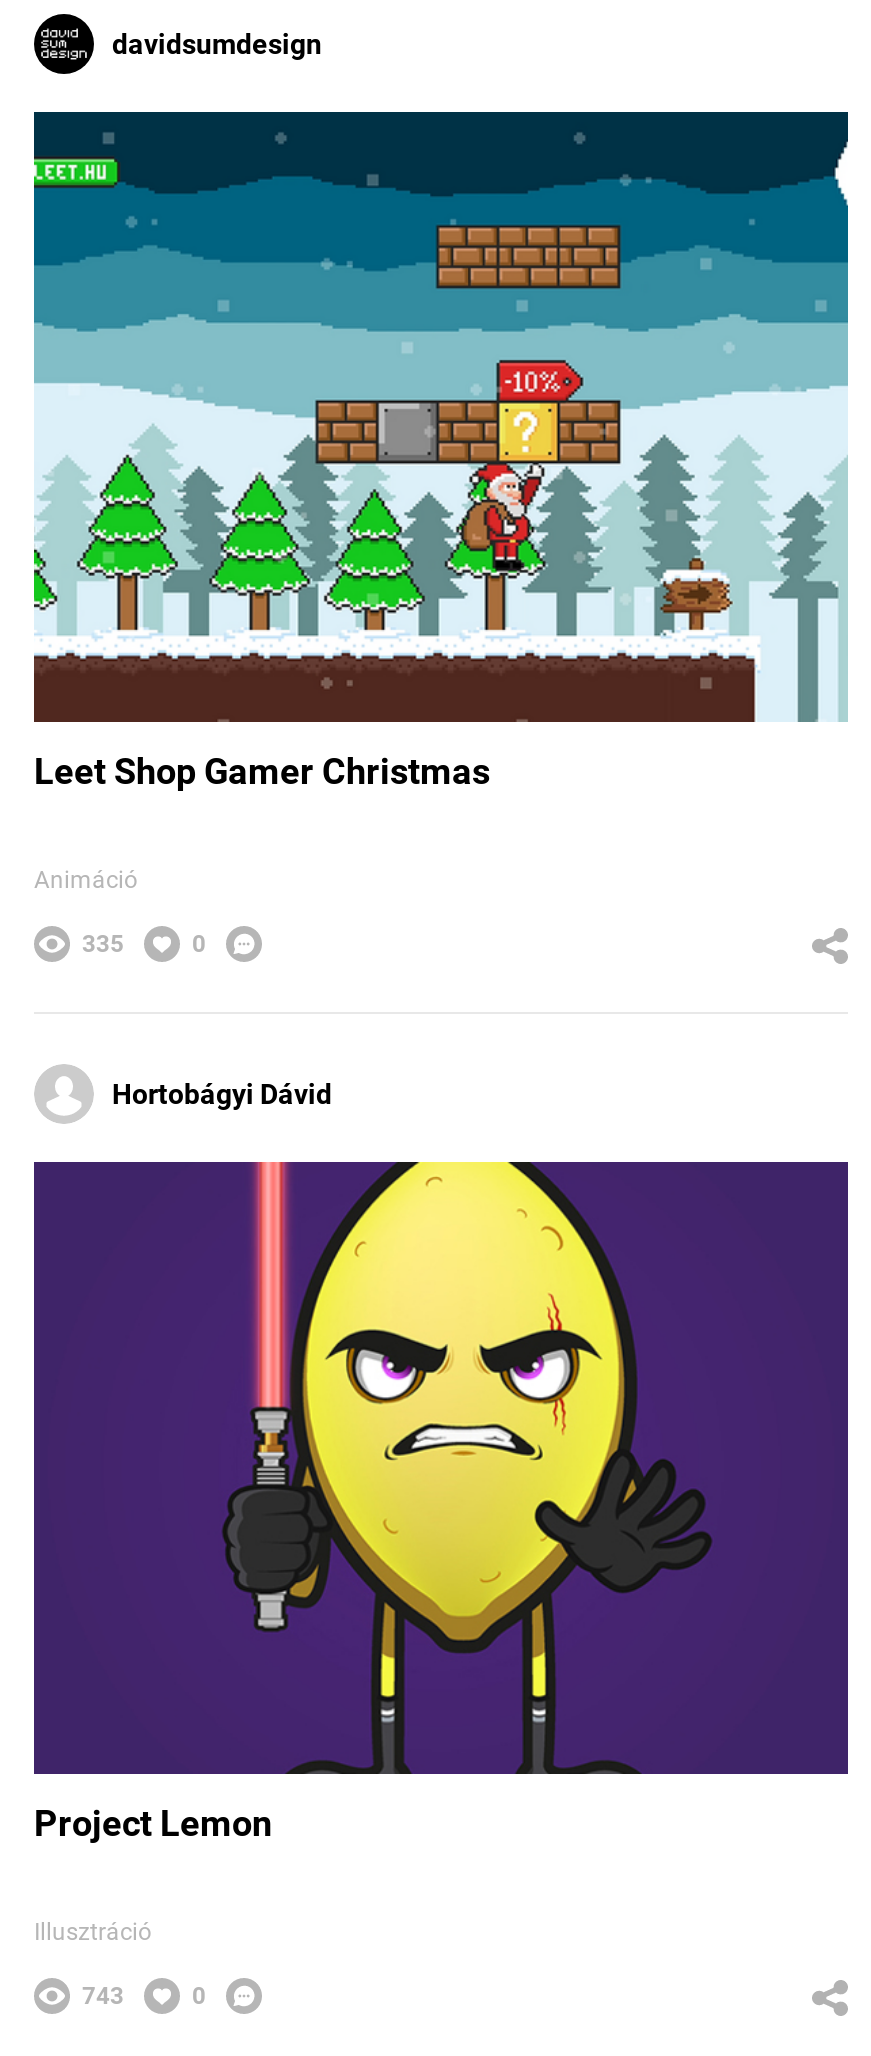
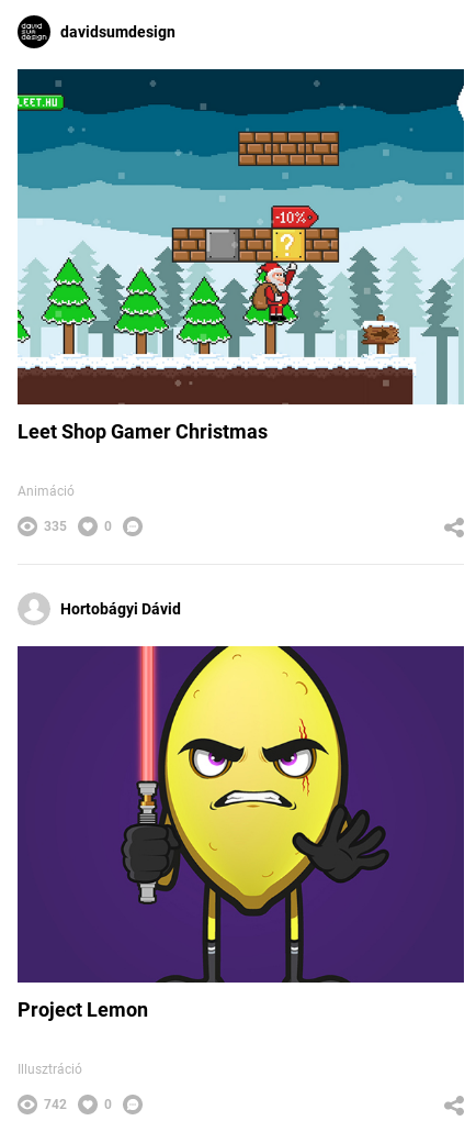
[82,1981,124,2009] 743 -> [44,1096,67,1112] 742

